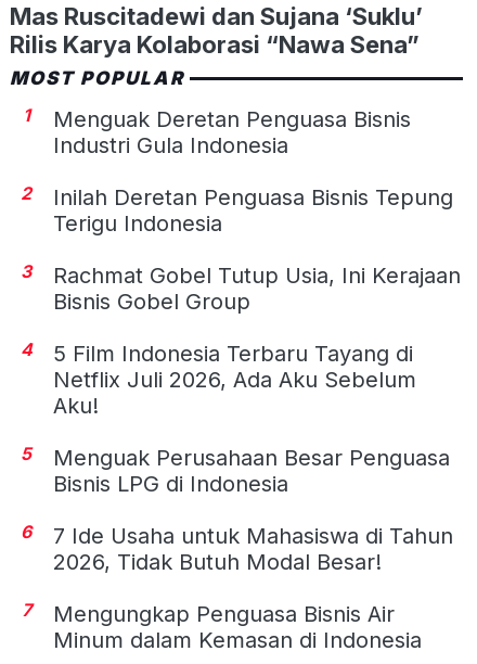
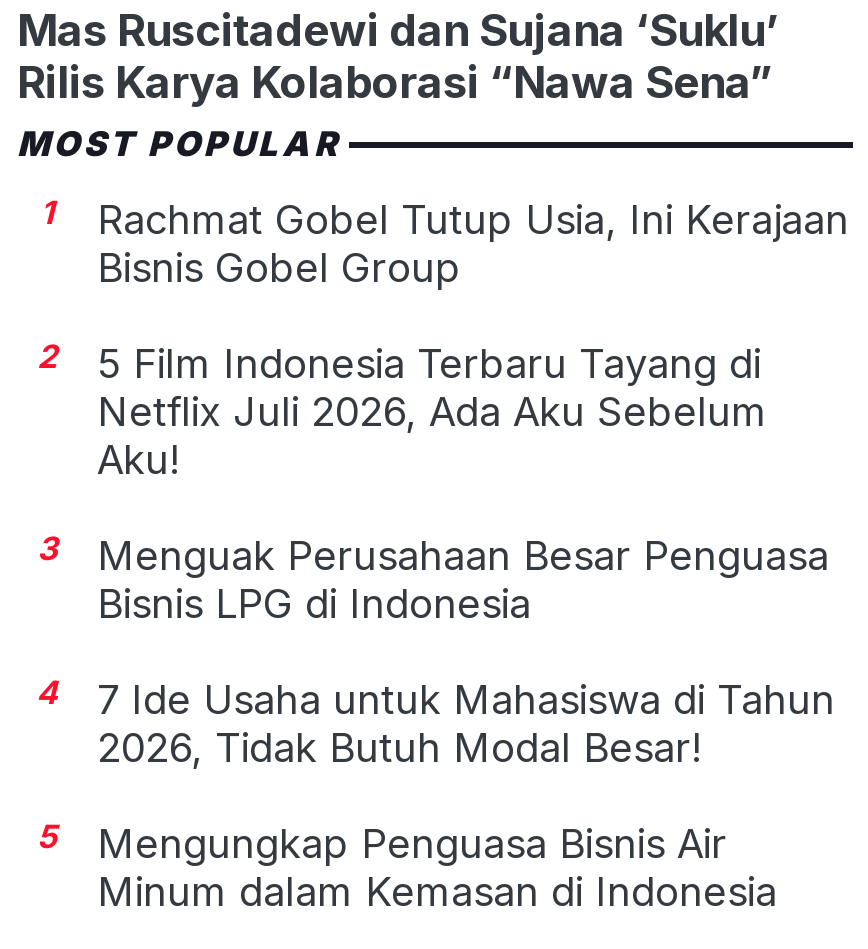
[21,107,453,282] Menguak Deretan Penguasa Bisnis | Industri Gula Indonesia | 2 | Inilah Deretan Penguasa Bisnis Tepung | Terigu Indonesia | 3 -> none
[20,339,413,367] 4 5 Film Indonesia Terbaru Tayang di -> [37,337,761,389] 2 5 Film Indonesia Terbaru Tayang di
[21,443,450,471] 5 Menguak Perusahaan Besar Penguasa -> [37,529,829,581] 3 Menguak Perusahaan Besar Penguasa
[21,521,453,549] 6 7 Ide Usaha untuk Mahasiswa di Tahun -> [36,673,835,725] 4 7 Ide Usaha untuk Mahasiswa di Tahun
[21,599,395,627] 7 Mengungkap Penguasa Bisnis Air -> [37,817,727,869] 5 Mengungkap Penguasa Bisnis Air

